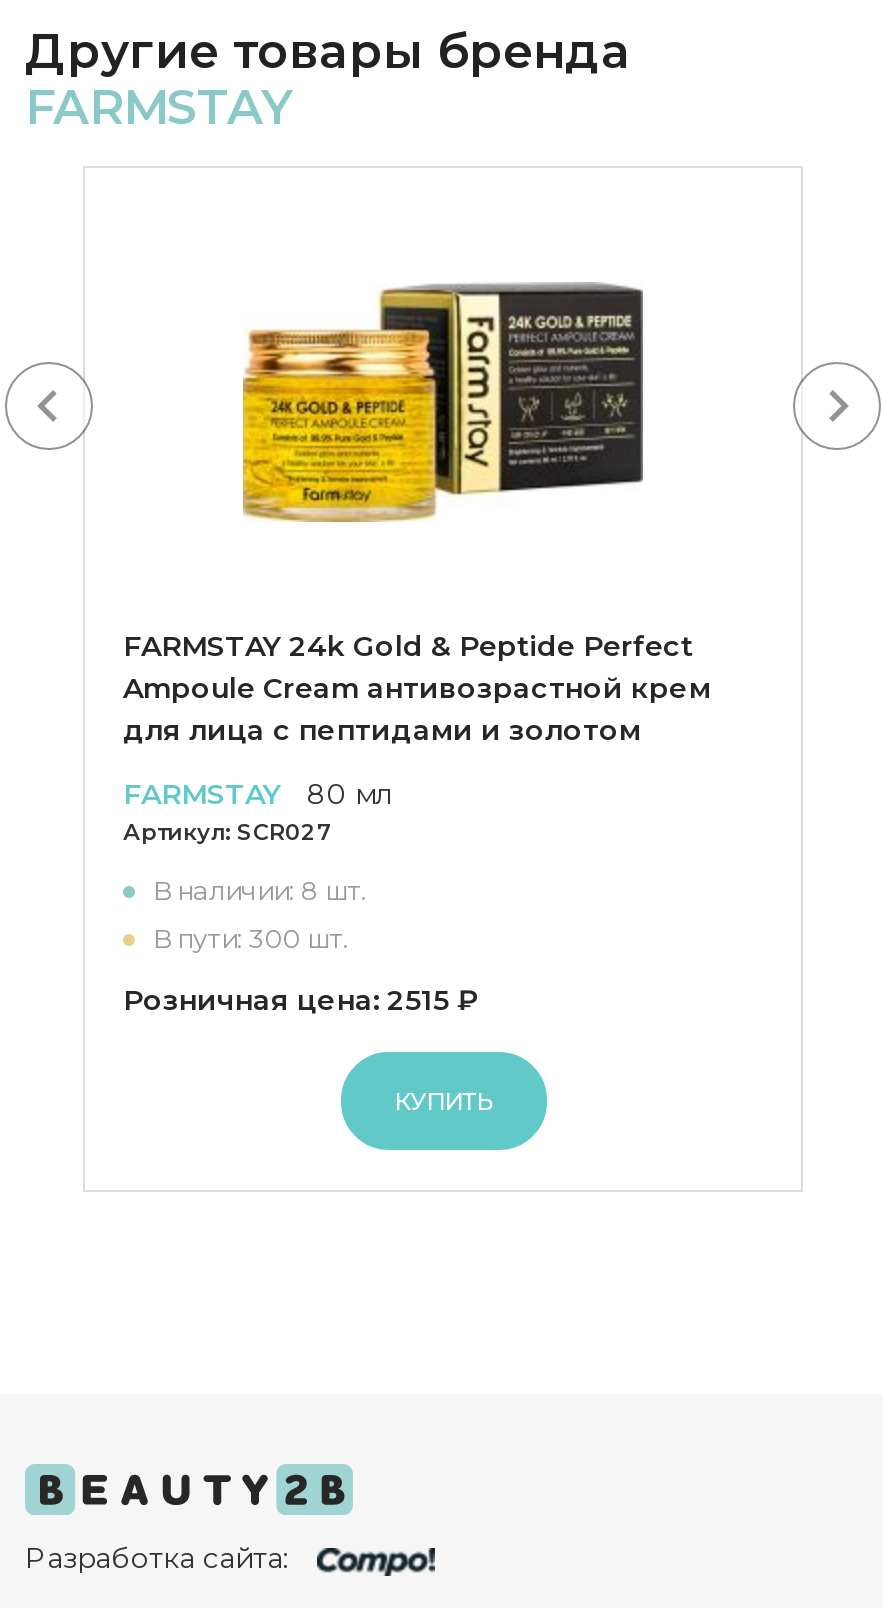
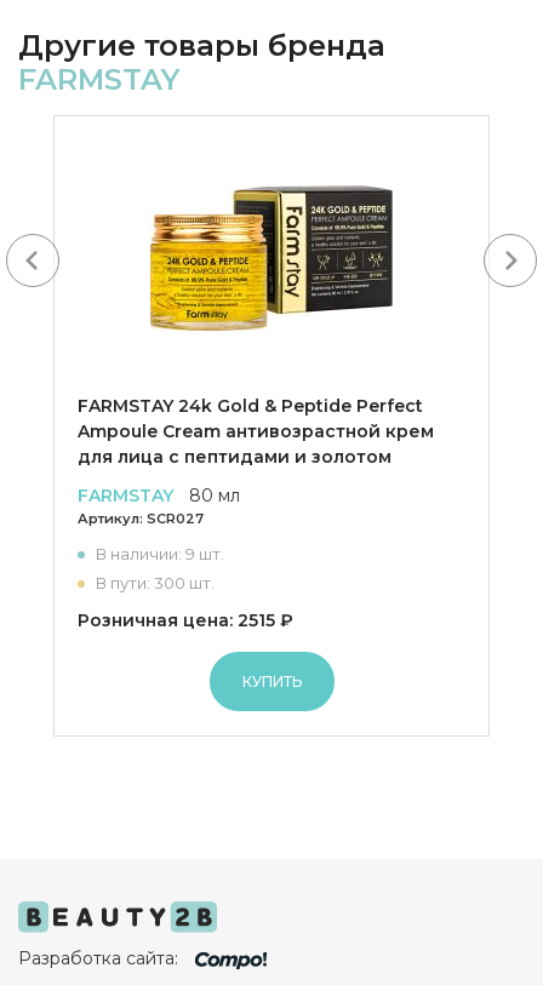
[153,874,367,906] В наличии: 8 шт. -> [96,544,224,563] В наличии: 9 шт.

